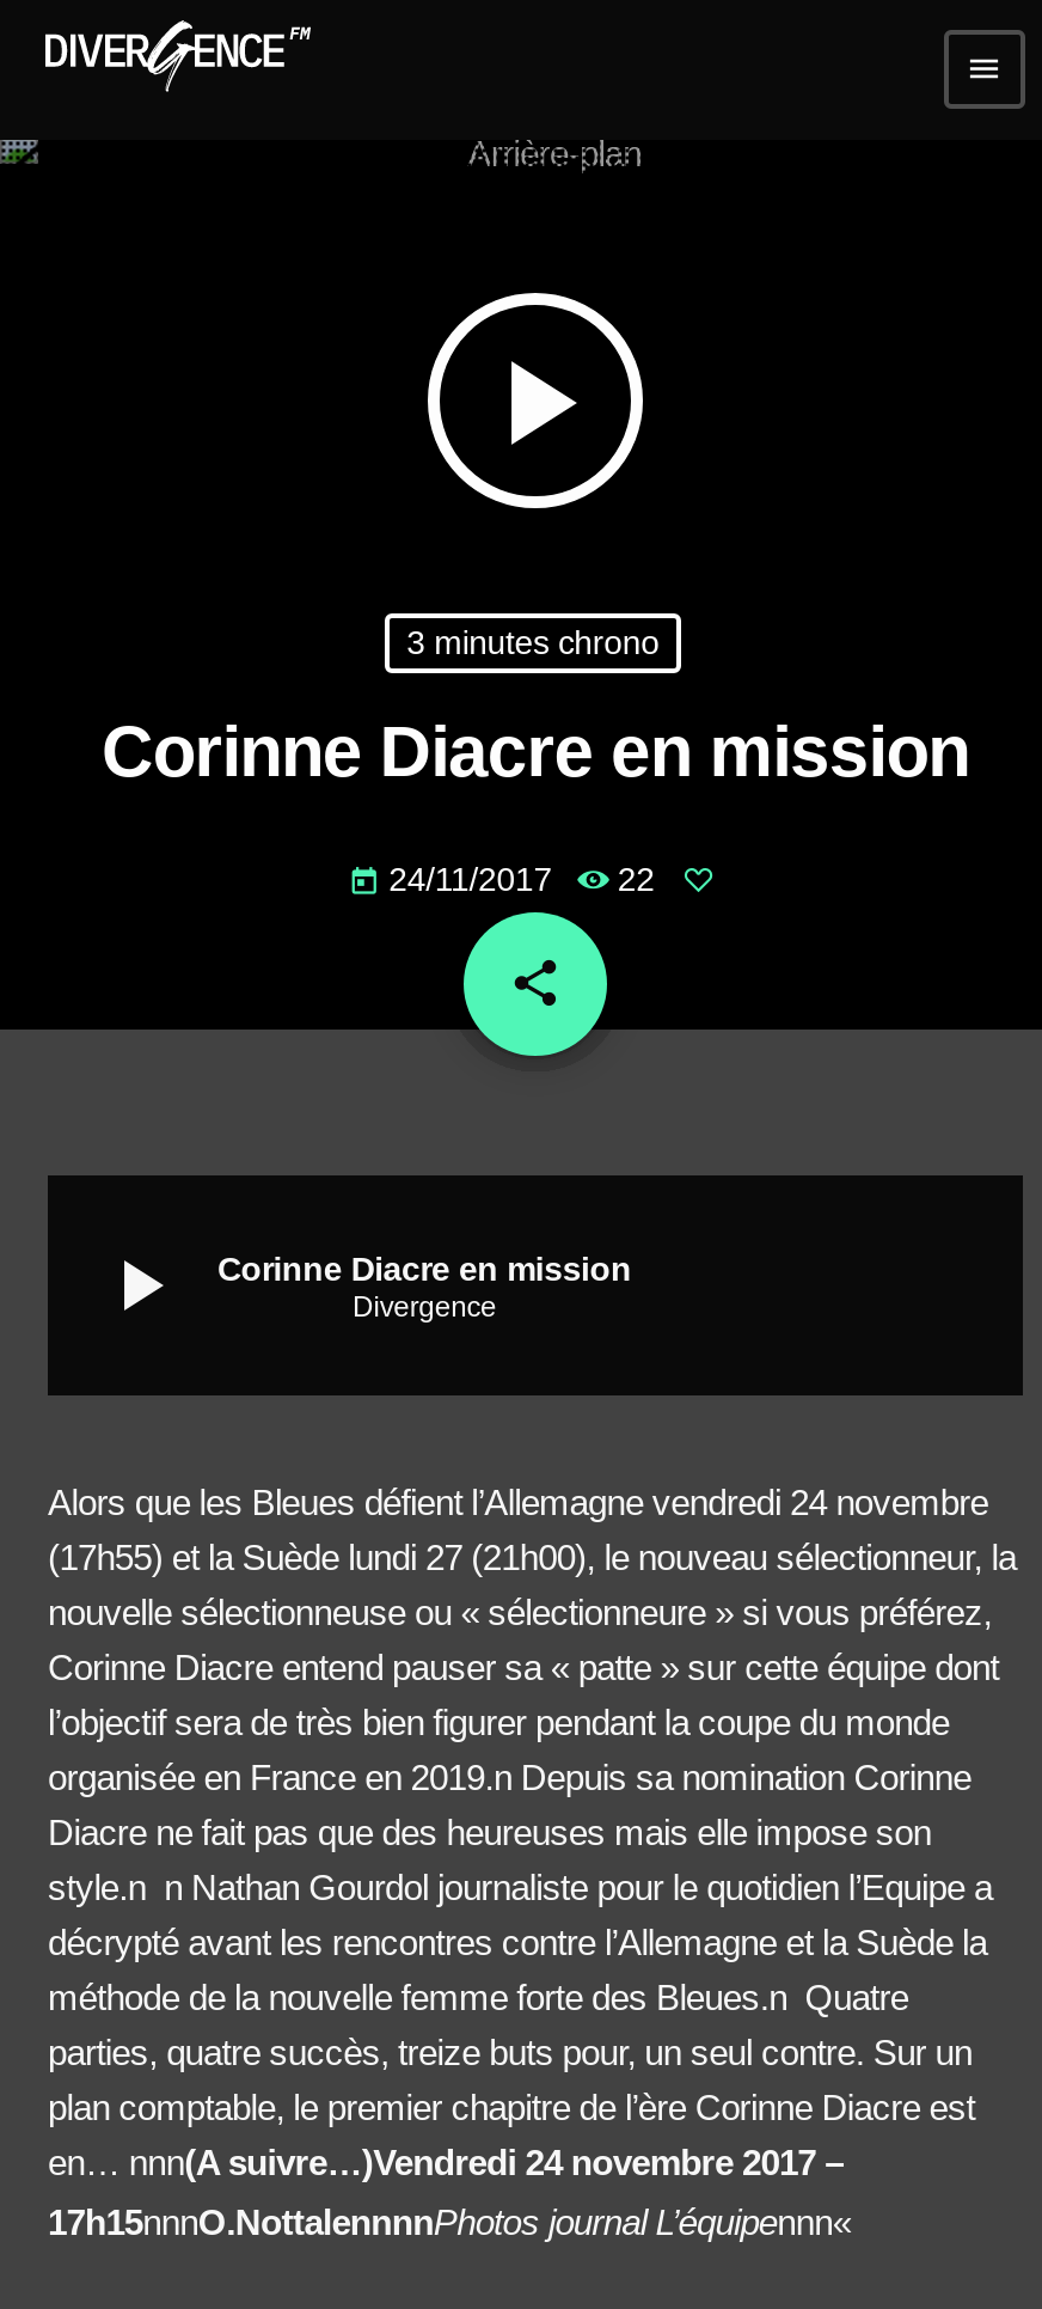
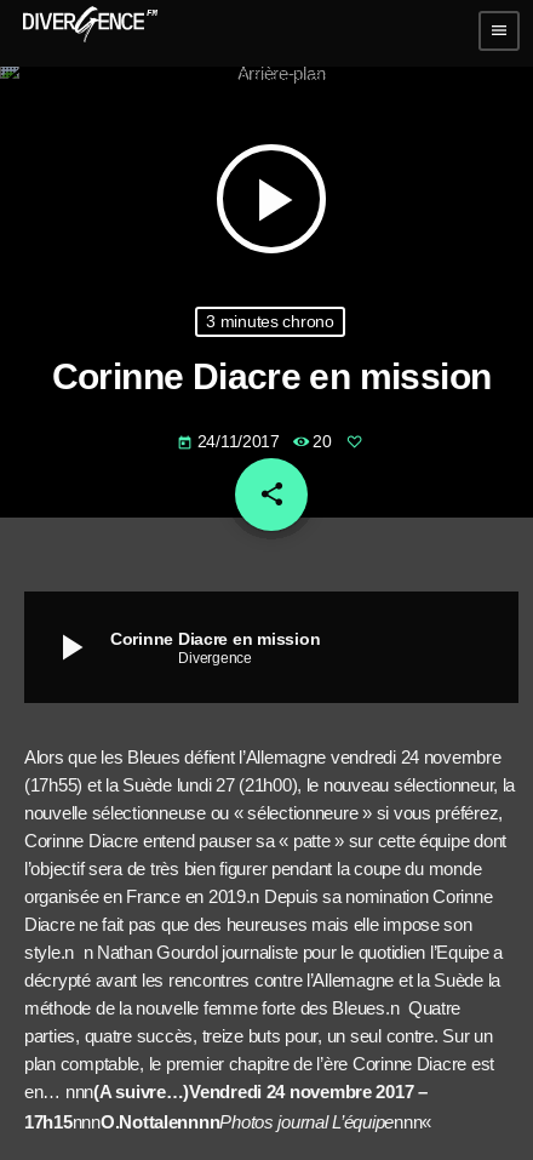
[618,859,663,898] 22 -> [313,431,336,451] 20

